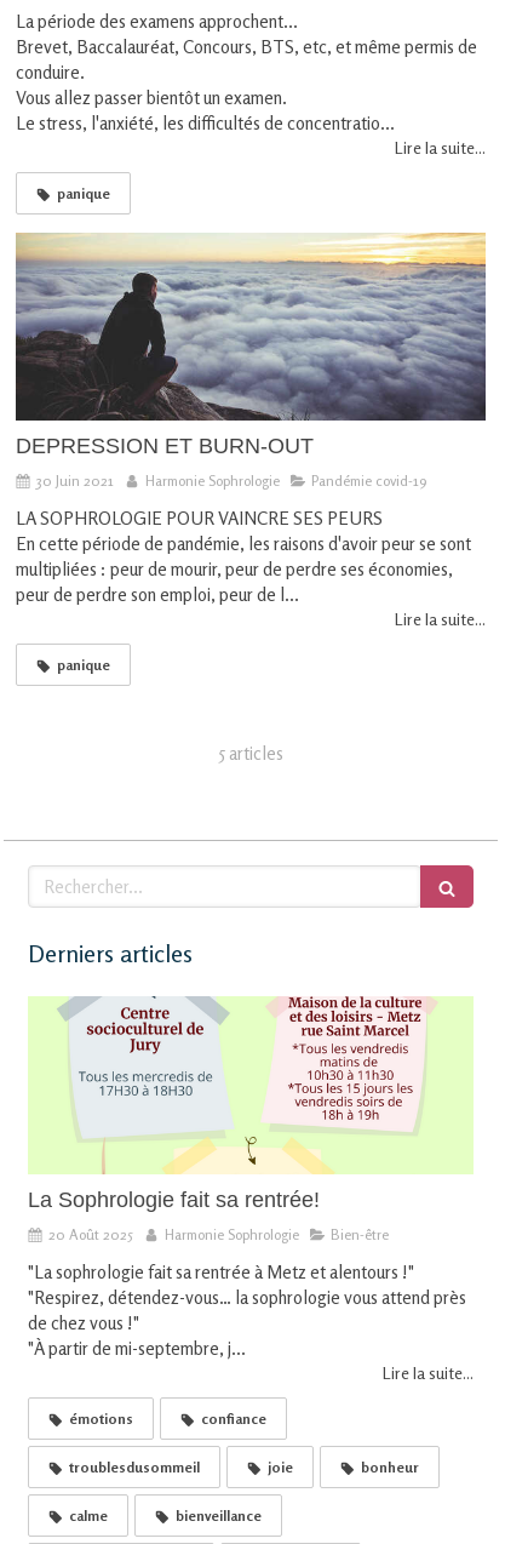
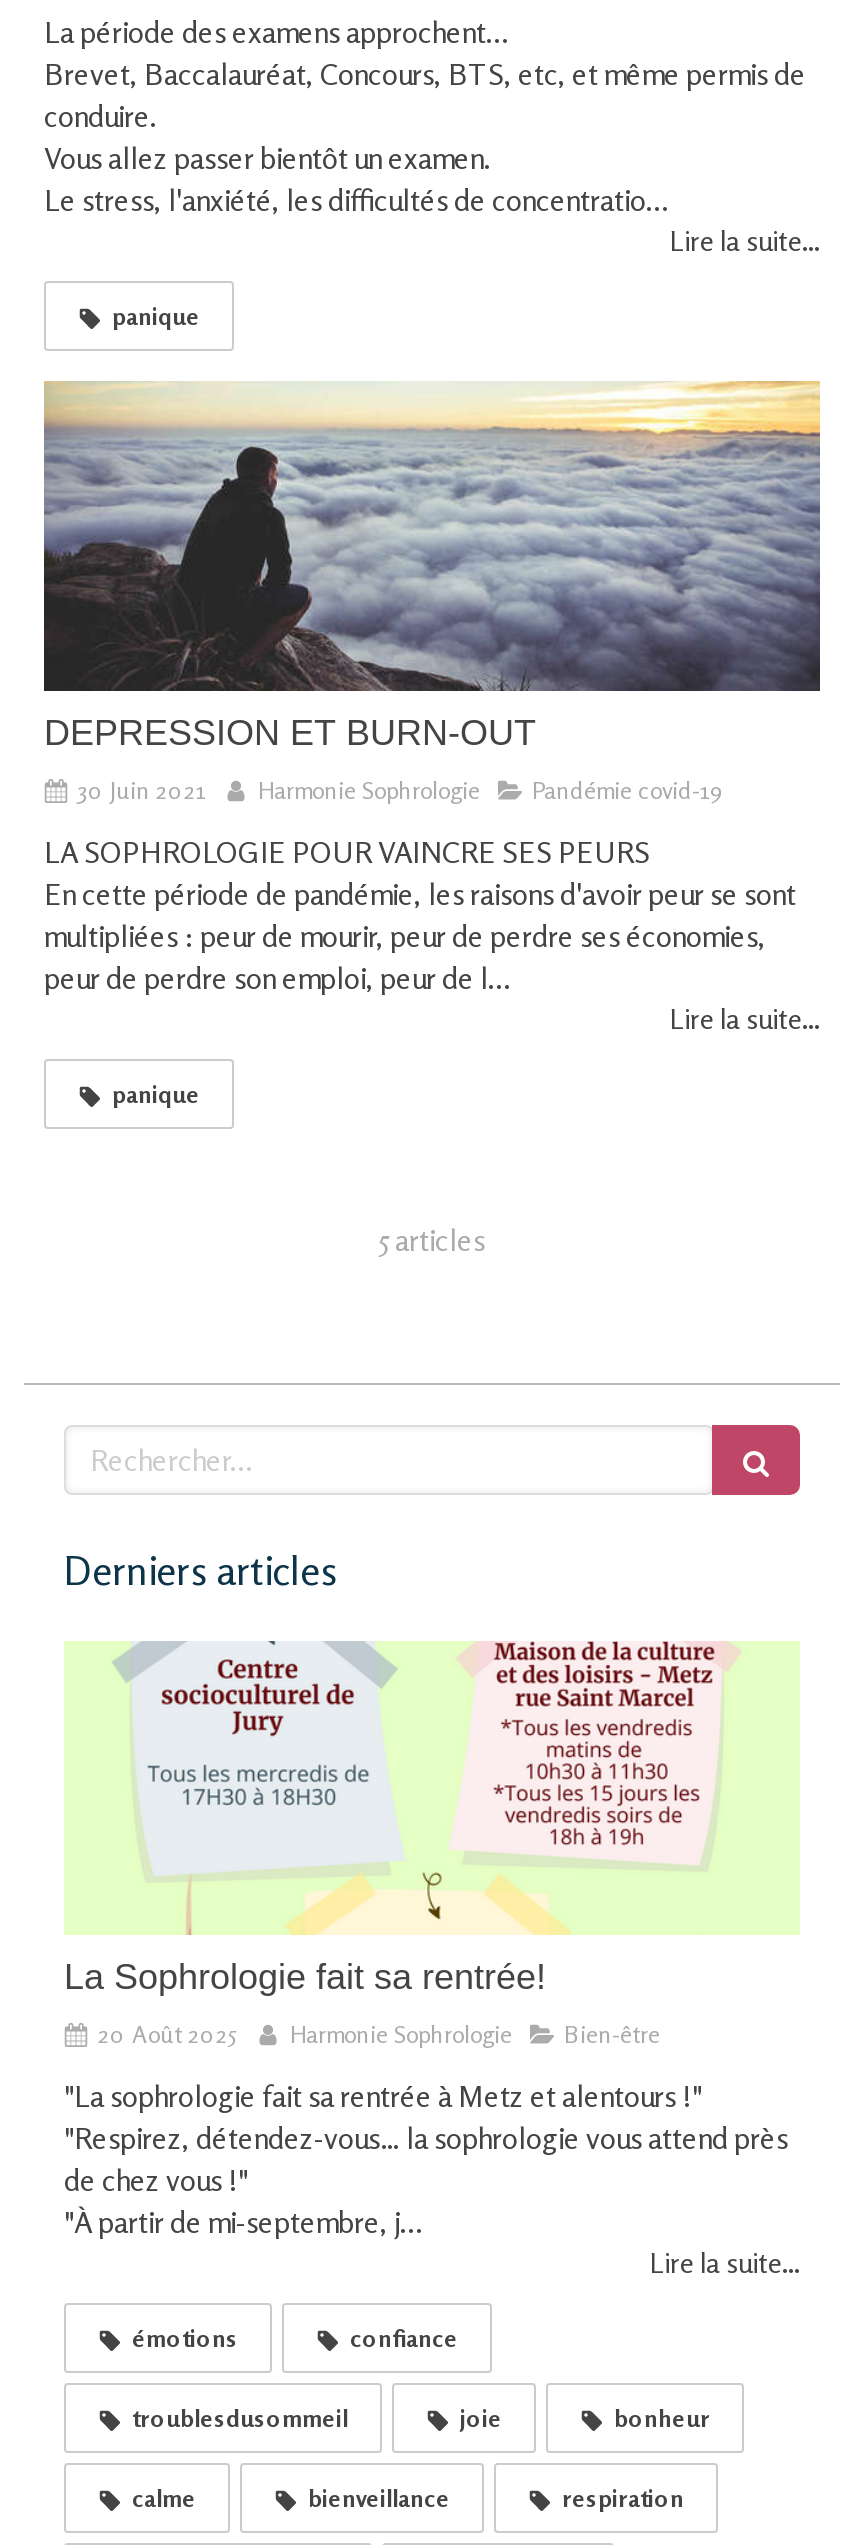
none -> [562,2483,684,2513] respiration

